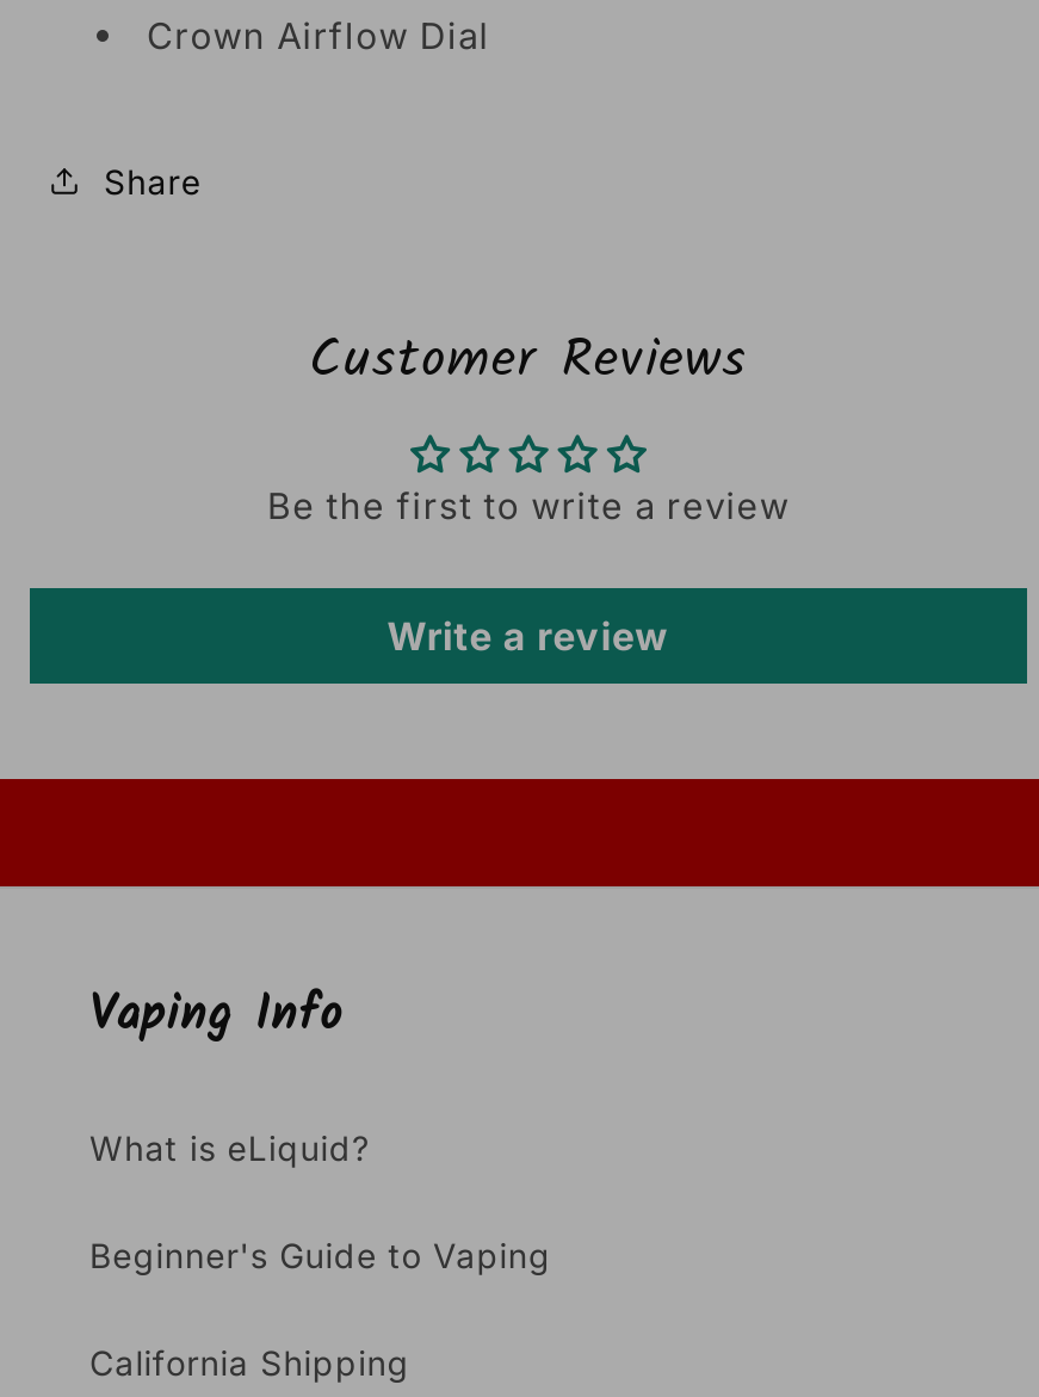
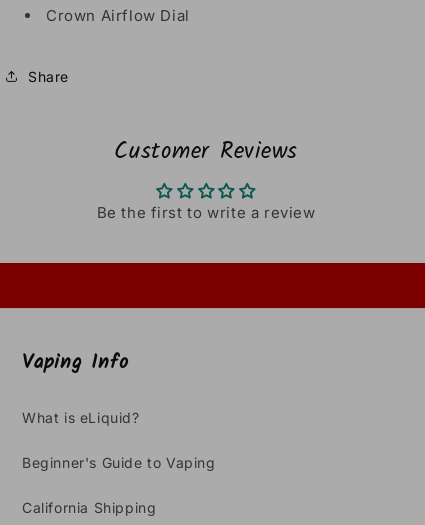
[387,612,670,660] Write a review -> none

